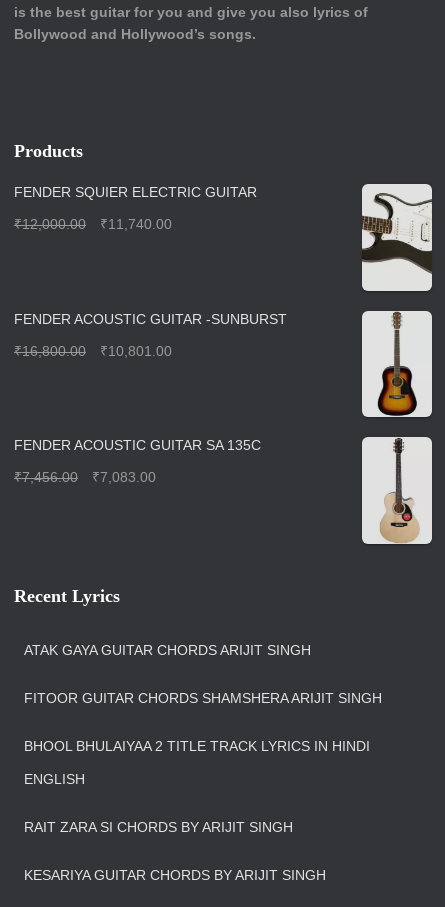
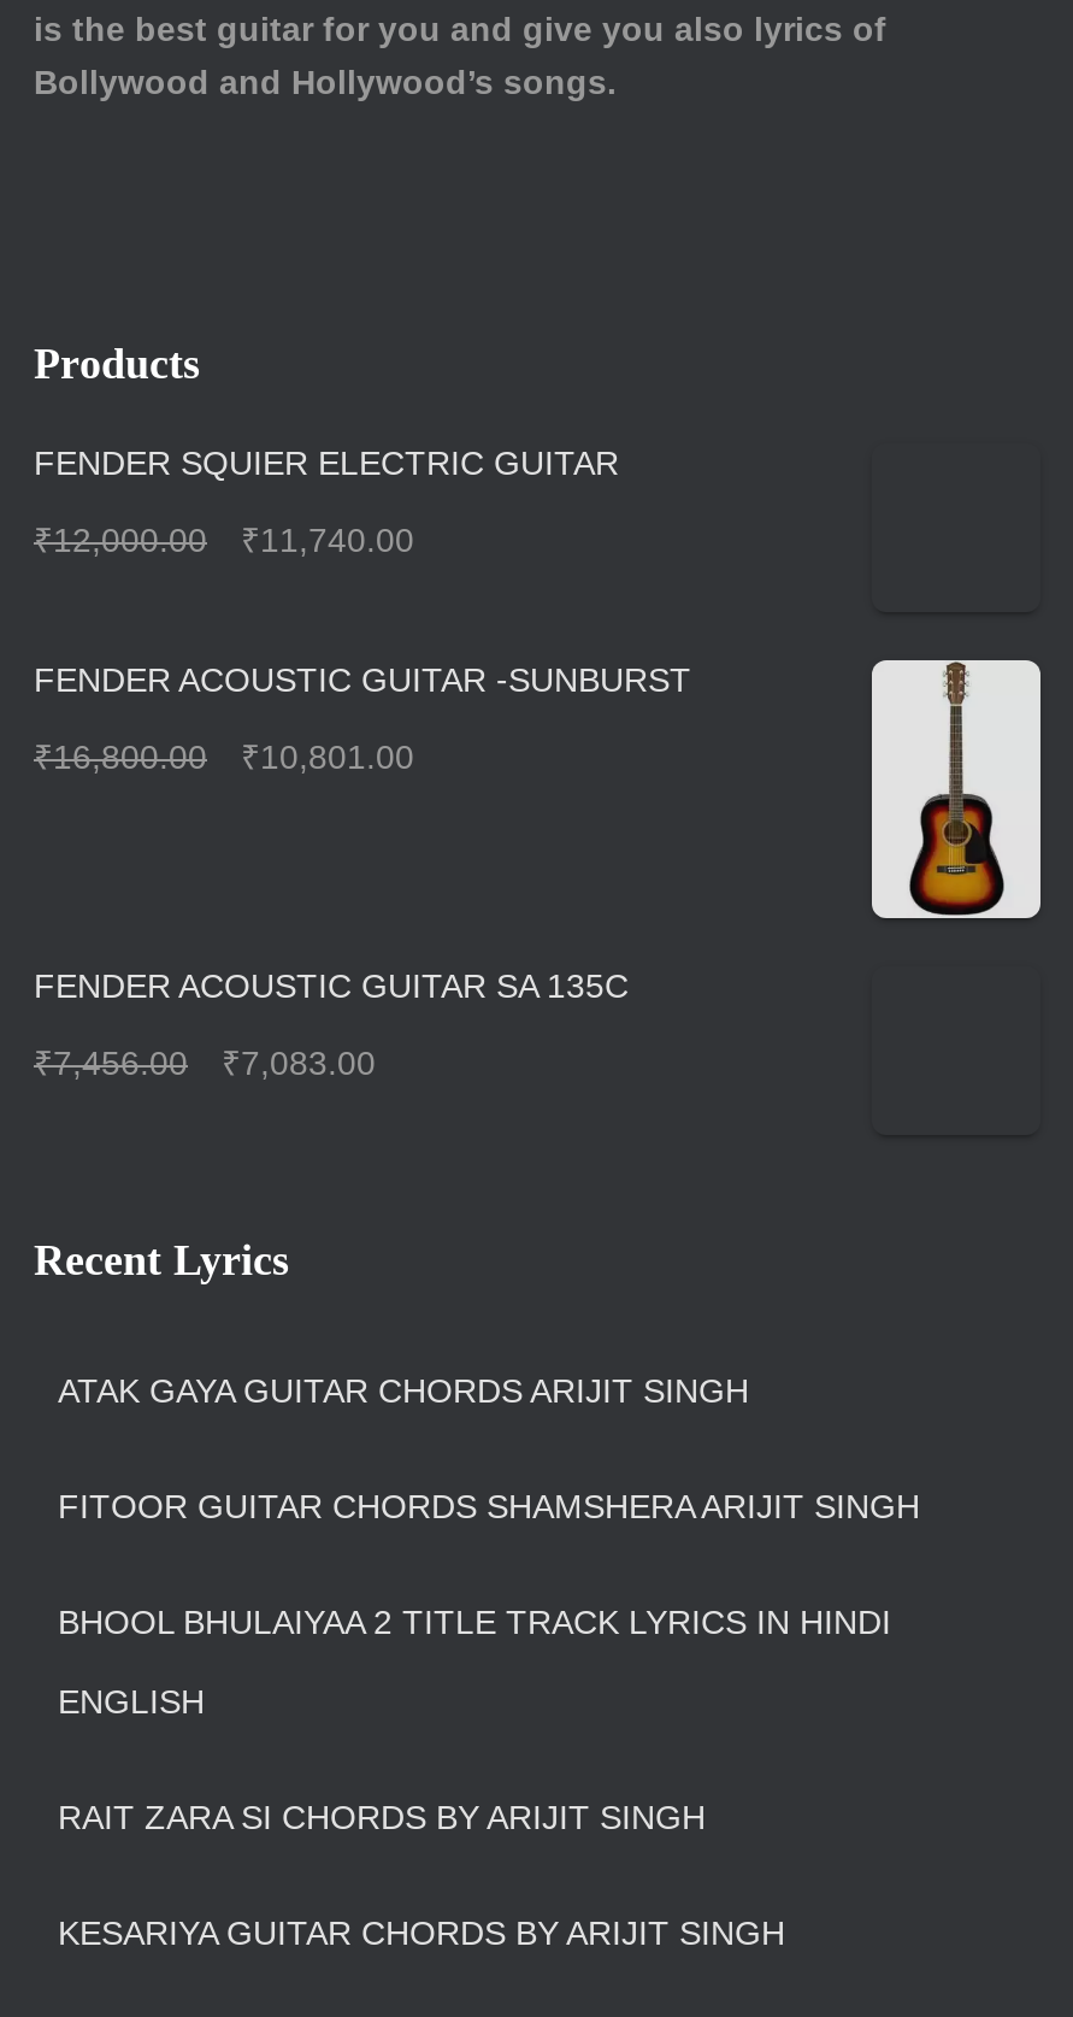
[361,183,433,292] [image] -> none
[361,436,433,545] [image] -> none

